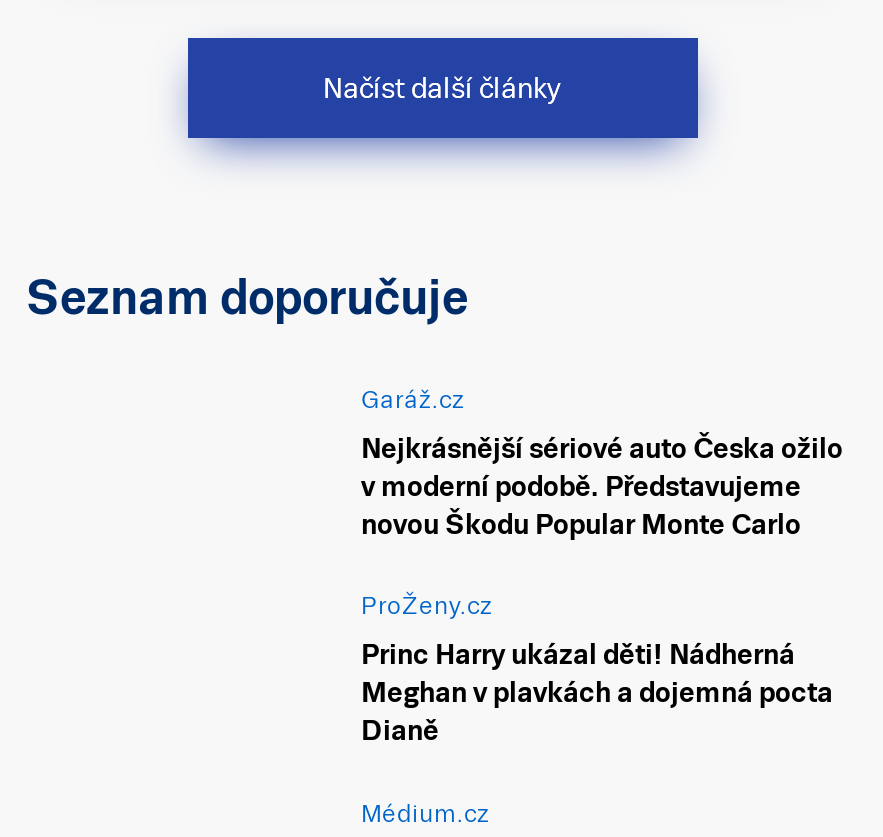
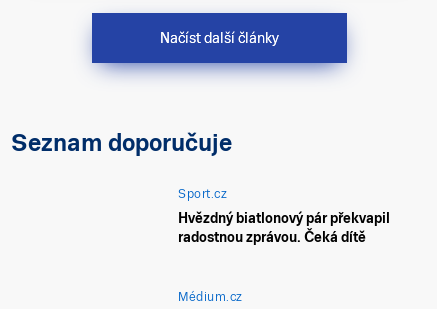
[361,386,843,747] Garáž.cz | Nejkrásnější sériové auto Česka ožilo | v moderní podobě. Představujeme | novou Škodu Popular Monte Carlo | ProŽeny.cz | Princ Harry ukázal děti! Nádherná | Meghan v plavkách a dojemná pocta | Dianě -> [178,187,390,245] Sport.cz | Hvězdný biatlonový pár překvapil | radostnou zprávou. Čeká dítě

